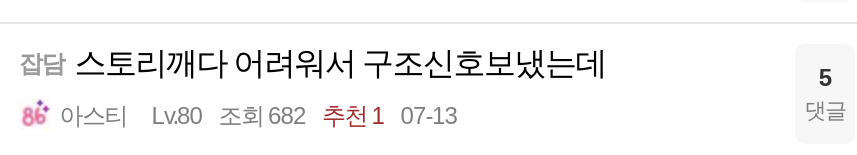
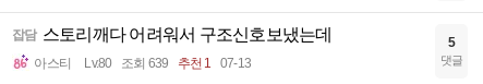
[59,102,457,130] 아스티 Lv.80 조회 682 추천 1 07-13 -> [34,56,251,71] 아스티 Lv.80 조회 639 추천 1 07-13

